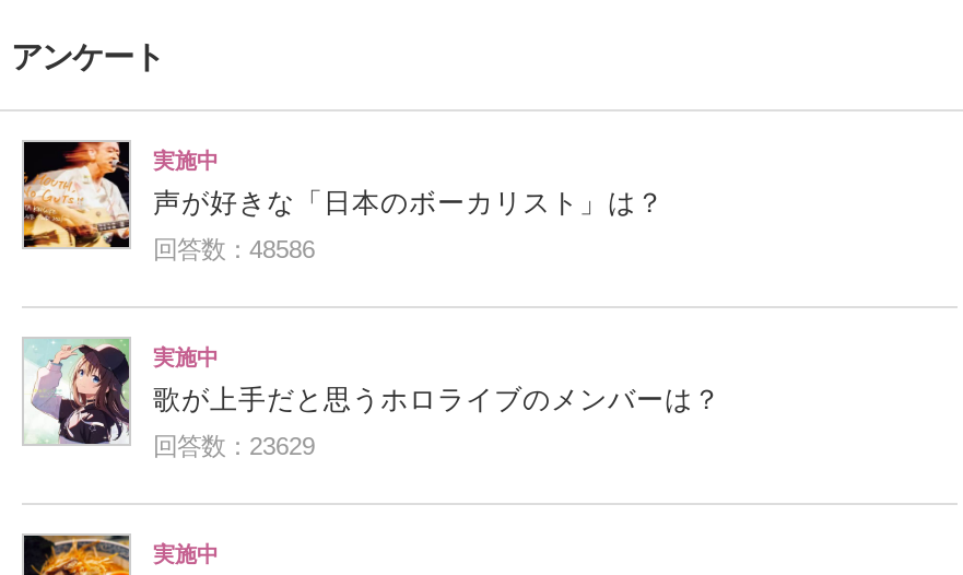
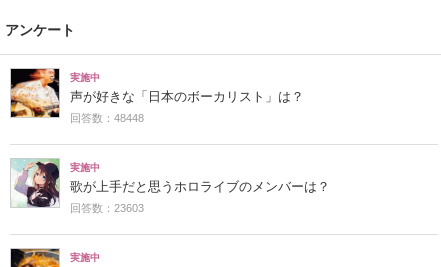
[153,236,315,262] 回答数：48586 -> [70,112,144,124] 回答数：48448
[153,433,315,459] 回答数：23629 -> [70,202,144,214] 回答数：23603

